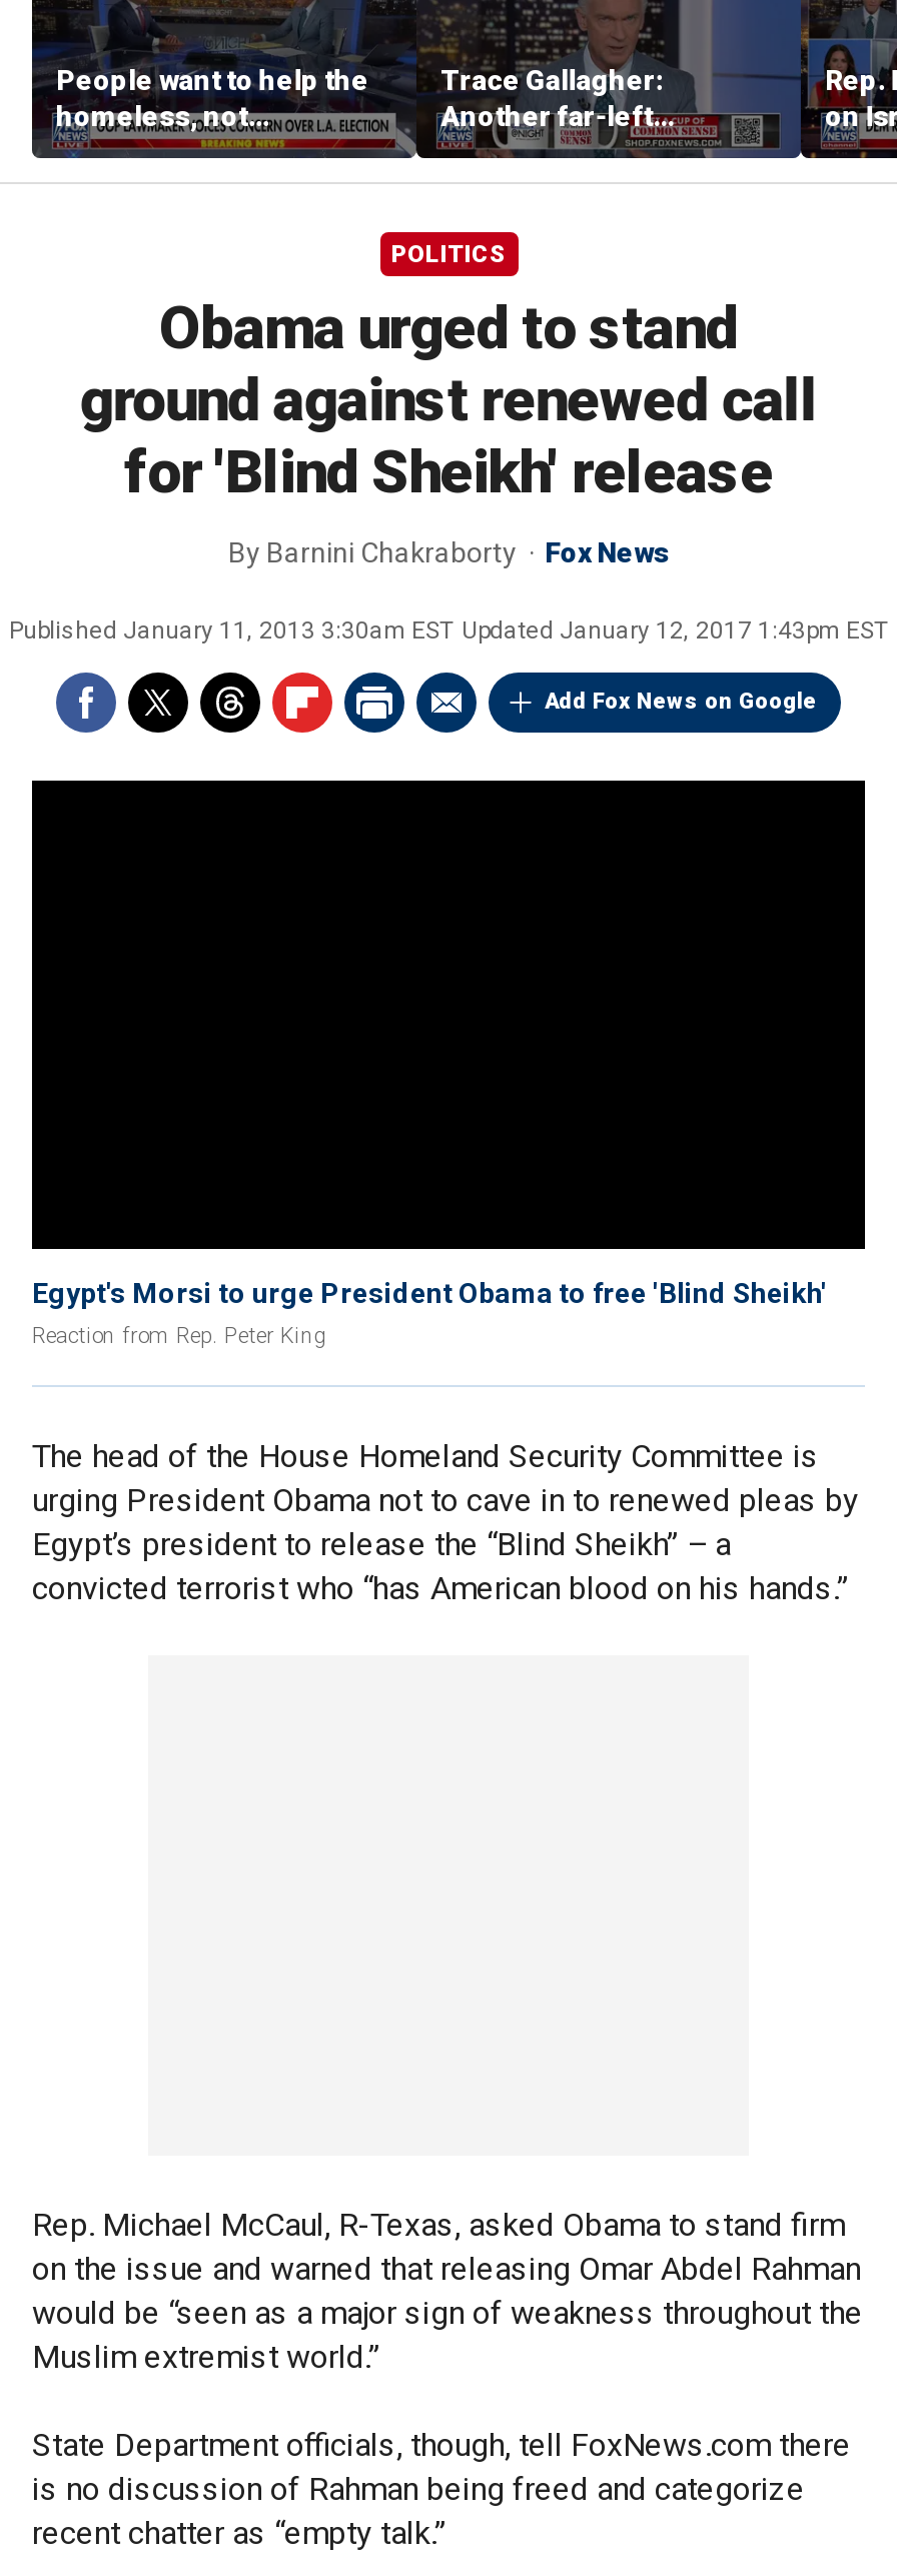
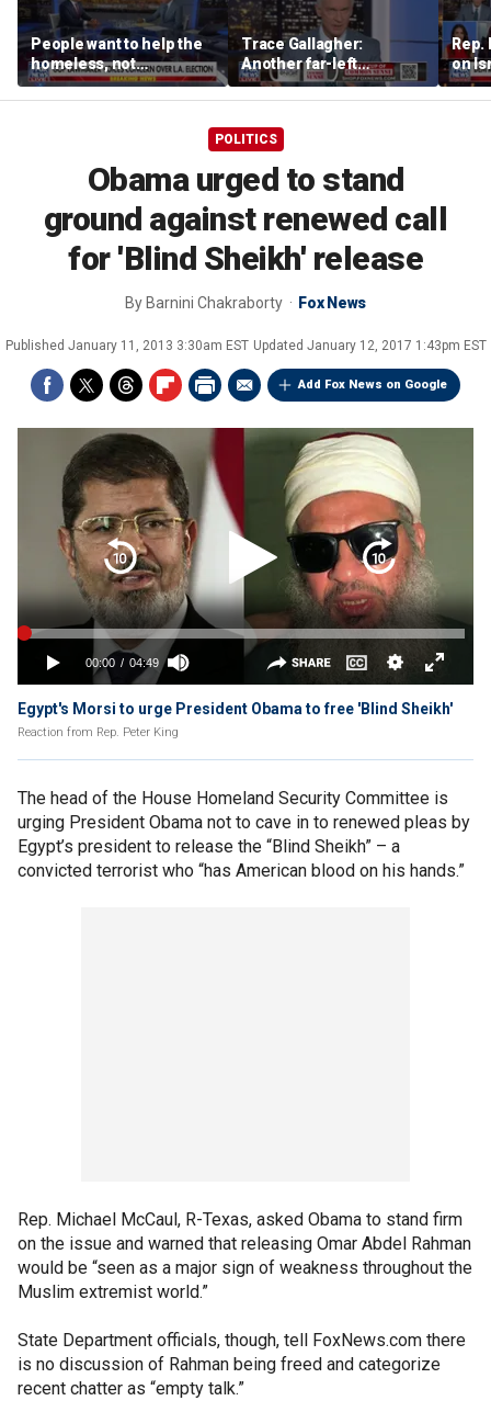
none -> [16,427,475,685] [image]

